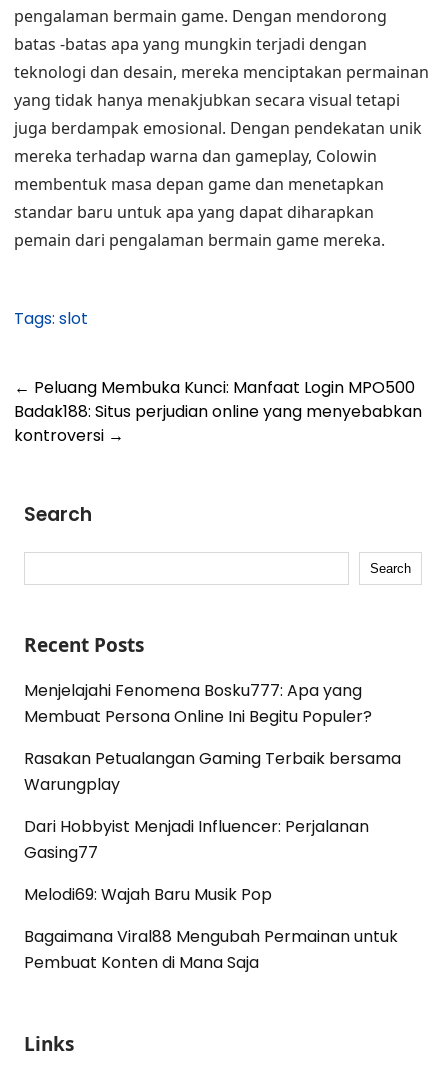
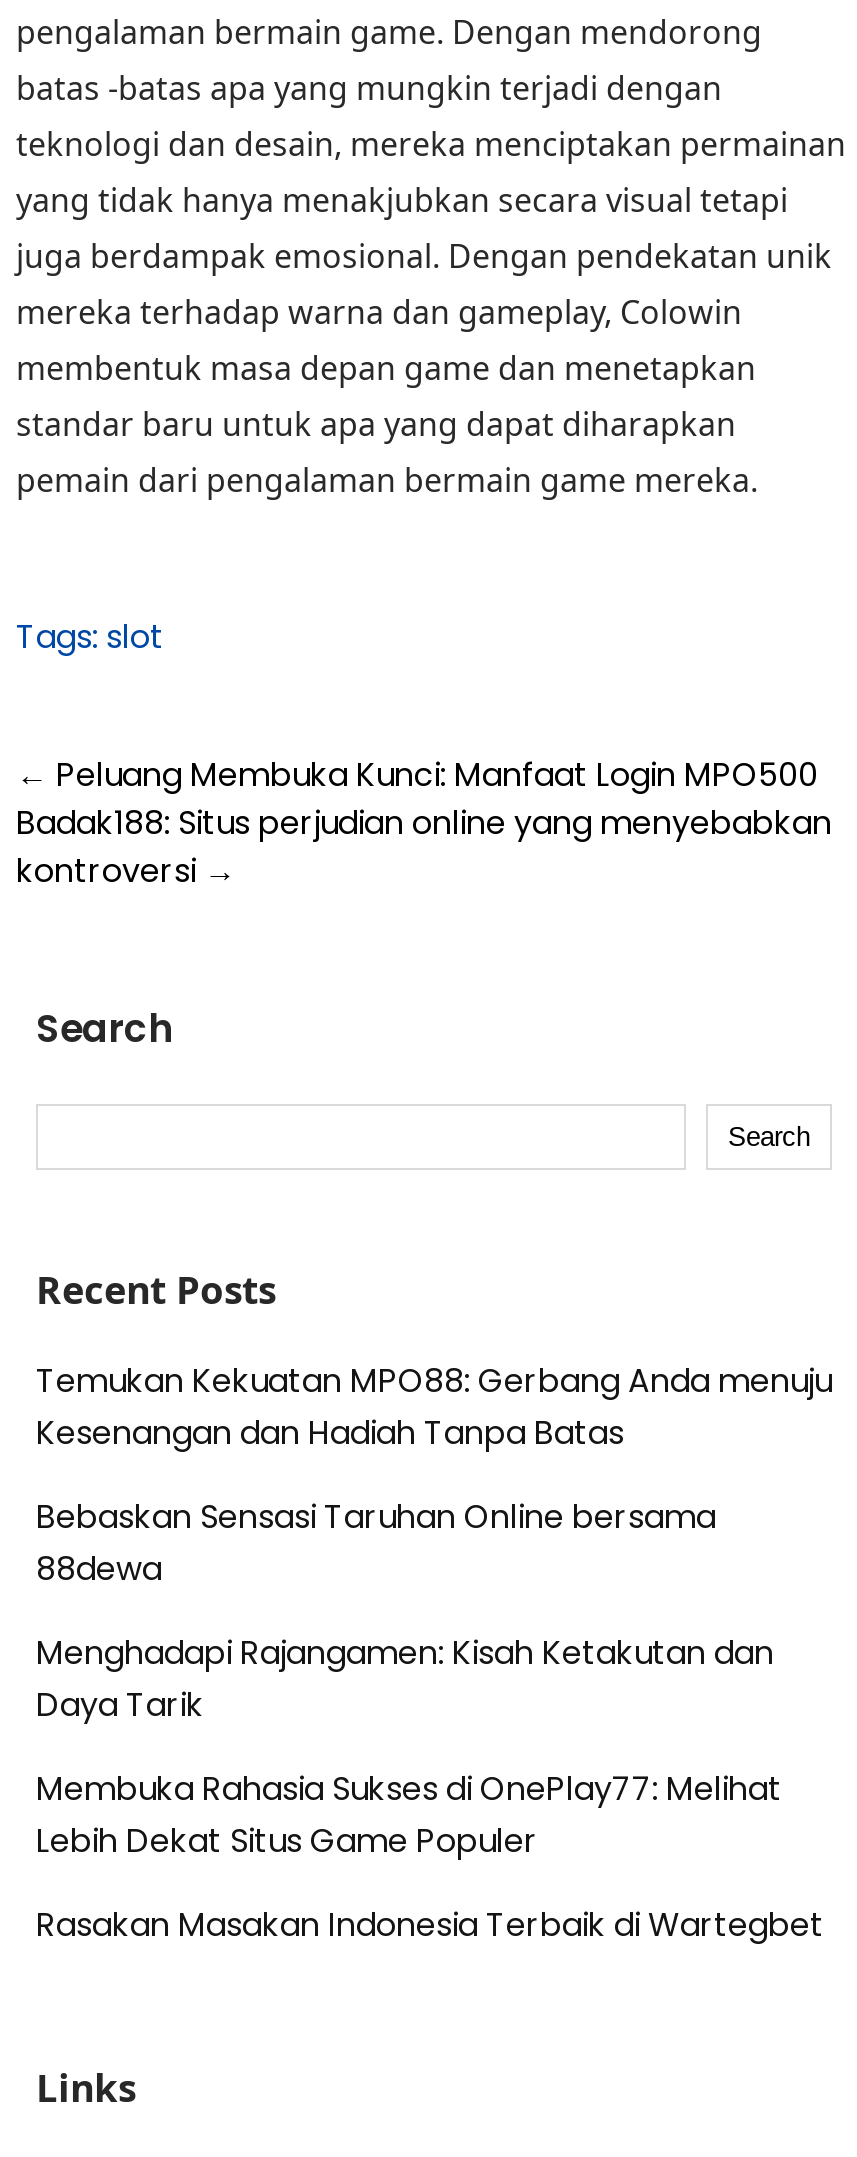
[24,679,372,728] Menjelajahi Fenomena Bosku777: Apa yang | Membuat Persona Online Ini Begitu Populer? -> [36,1358,832,1456] Temukan Kekuatan MPO88: Gerbang Anda menuju | Kesenangan dan Hadiah Tanpa Batas
[24,747,401,796] Rasakan Petualangan Gaming Terbaik bersama | Warungplay -> [36,1494,716,1592] Bebaskan Sensasi Taruhan Online bersama | 88dewa
[24,815,369,864] Dari Hobbyist Menjadi Influencer: Perjalanan | Gasing77 -> [36,1630,774,1728] Menghadapi Rajangamen: Kisah Ketakutan dan | Daya Tarik
[24,883,272,906] Melodi69: Wajah Baru Musik Pop -> [36,1766,782,1864] Membuka Rahasia Sukses di OnePlay77: Melihat | Lebih Dekat Situs Game Populer
[24,925,398,974] Bagaimana Viral88 Mengubah Permainan untuk | Pembuat Konten di Mana Saja -> [36,1902,824,1948] Rasakan Masakan Indonesia Terbaik di Wartegbet

